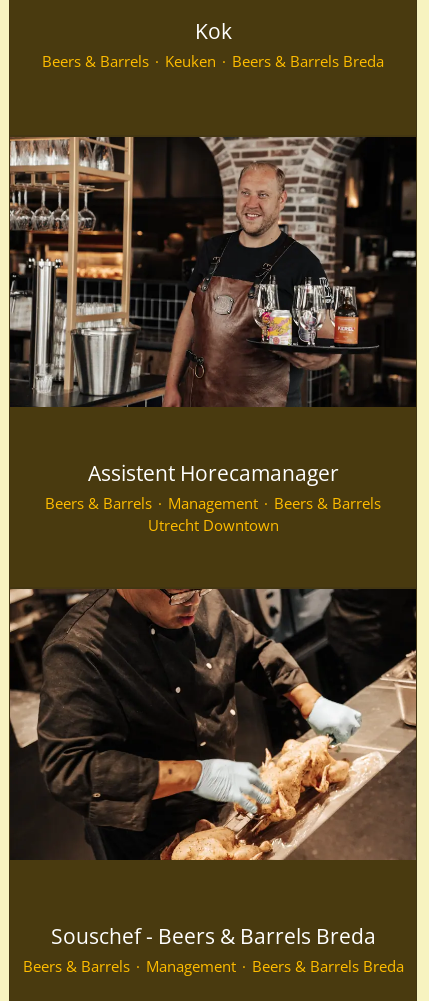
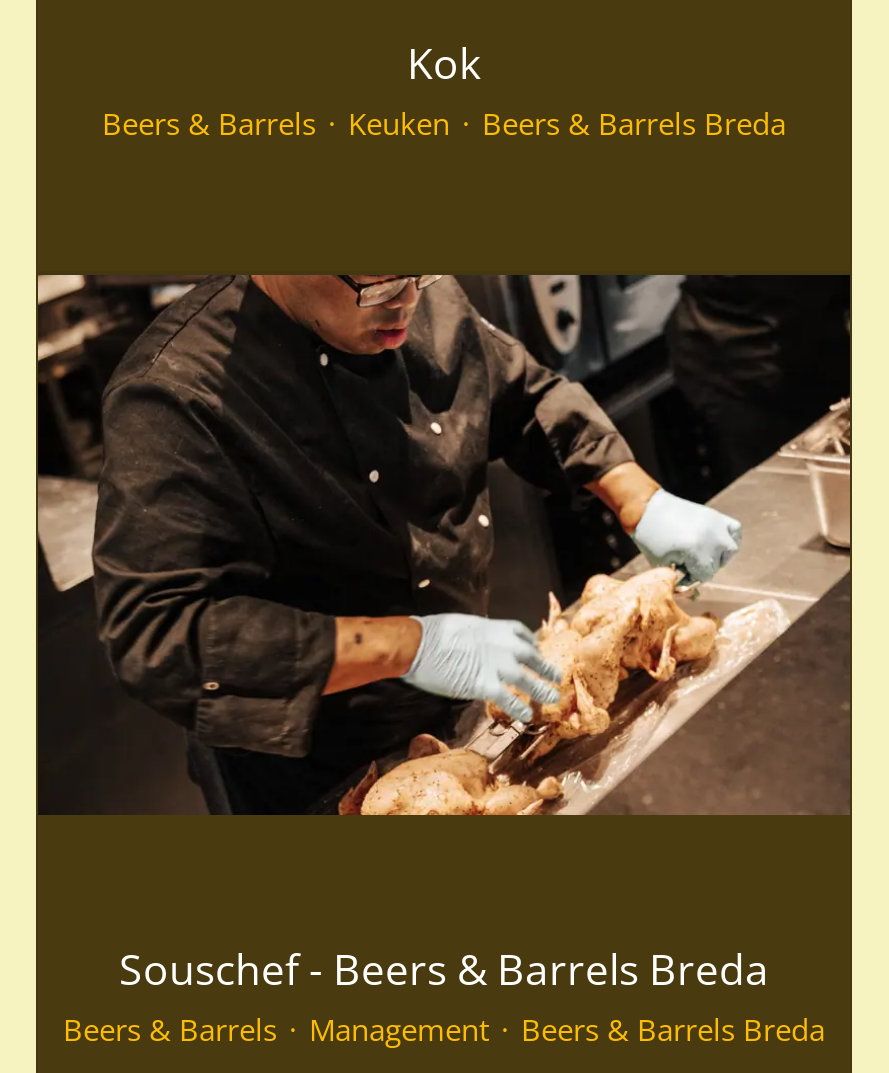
[9,136,416,408] [image] -> none
[45,458,381,536] Assistent Horecamanager | Beers & Barrels · Management · Beers & Barrels | Utrecht Downtown -> none

